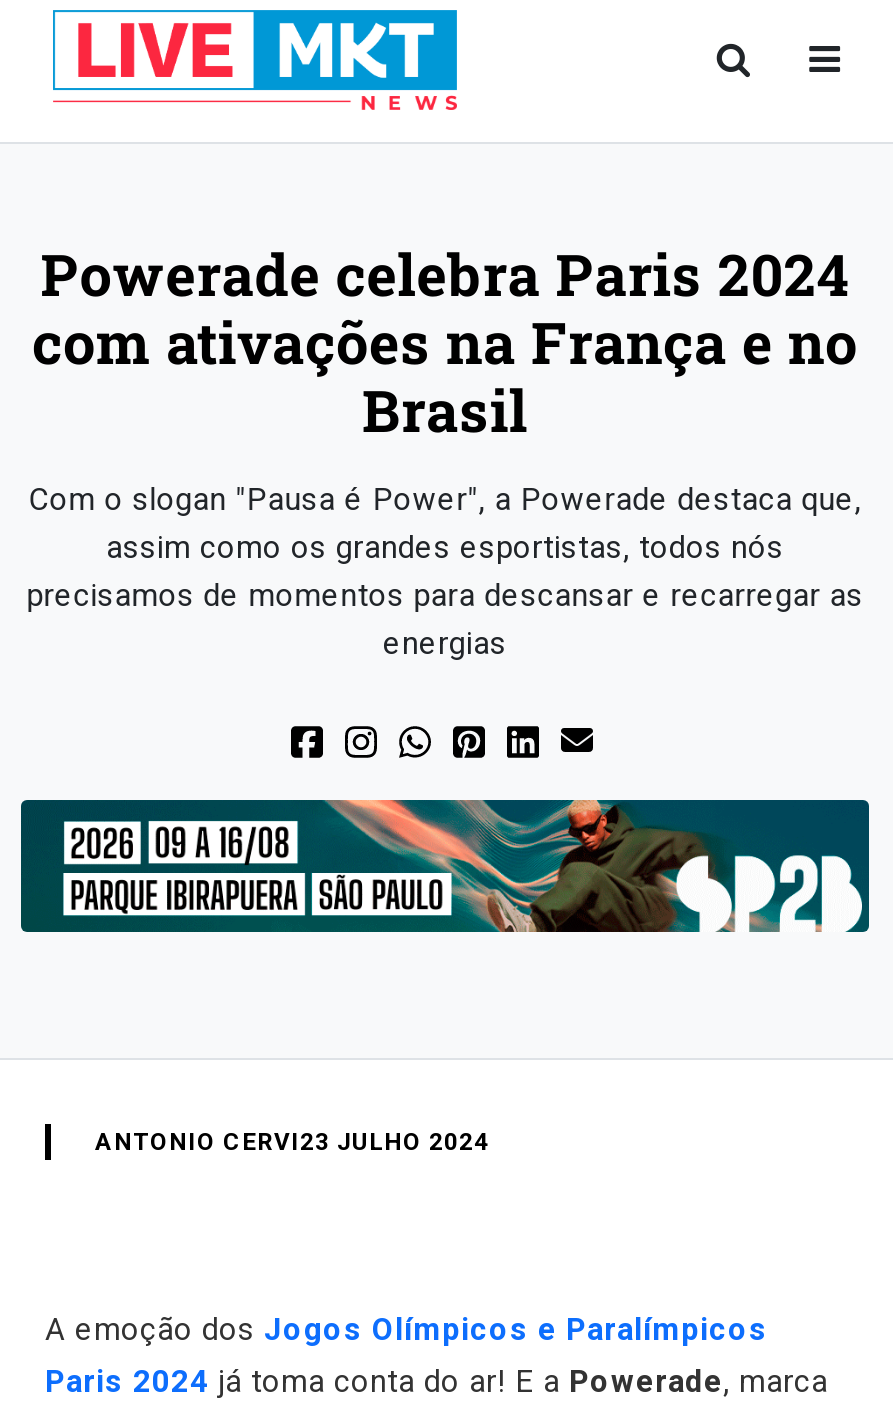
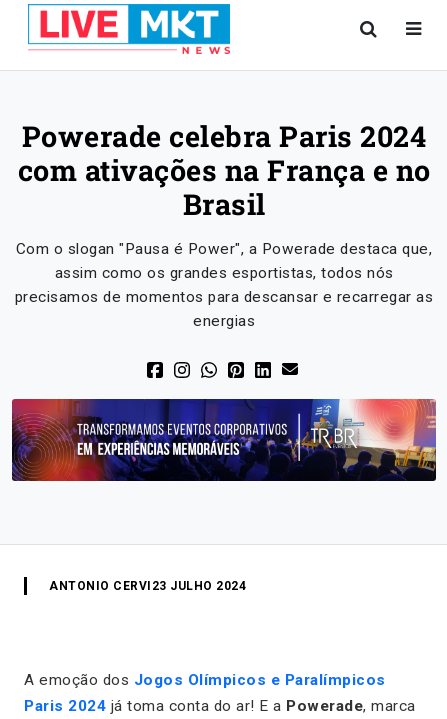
[19,798,871,934] [image] -> [11,398,437,482] [image]

